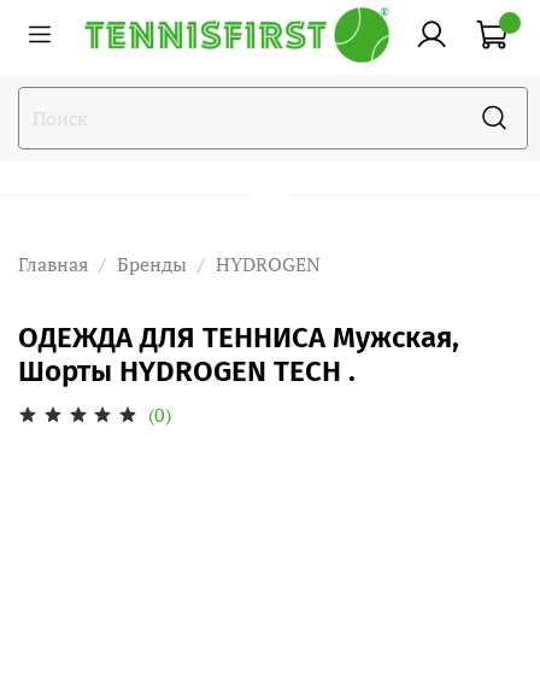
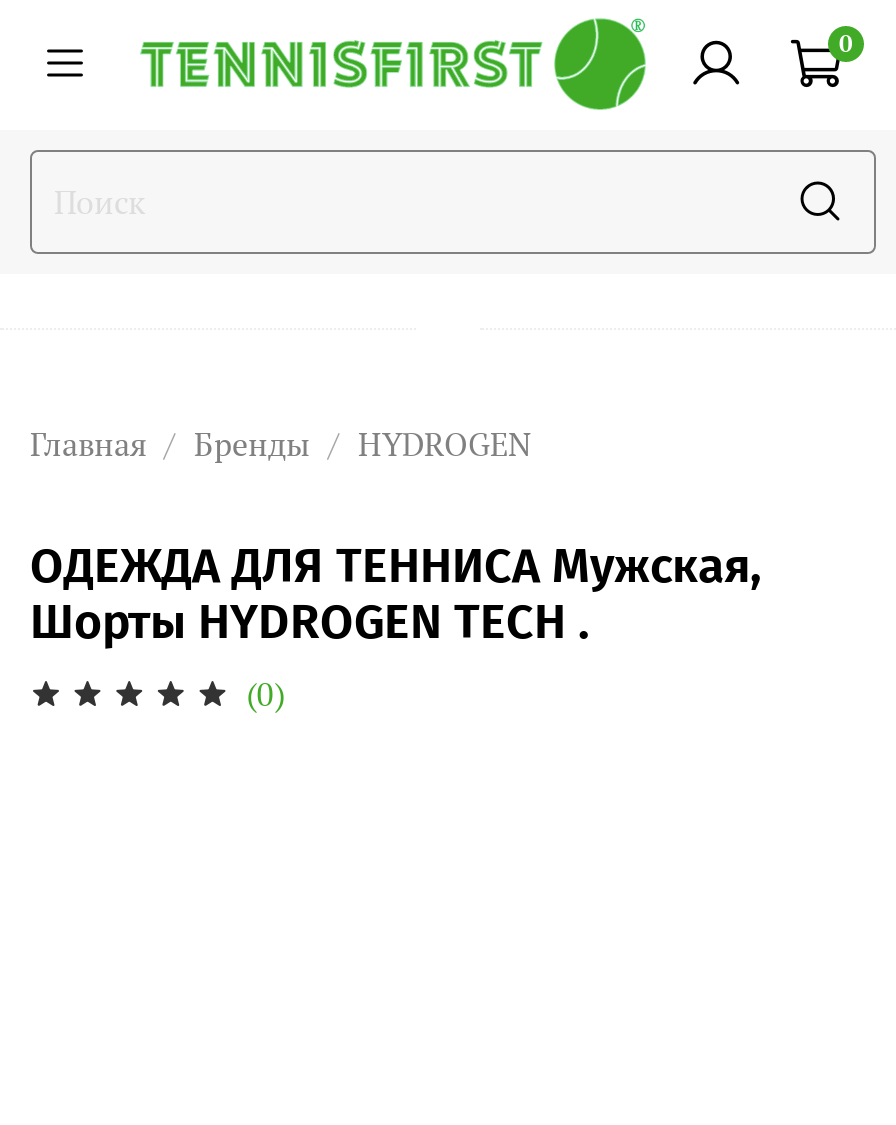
none -> [839,28,853,58] 0

